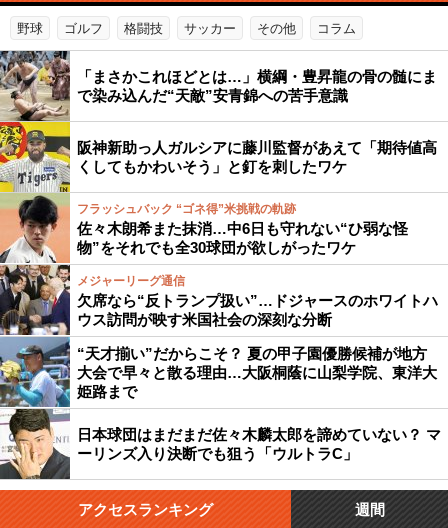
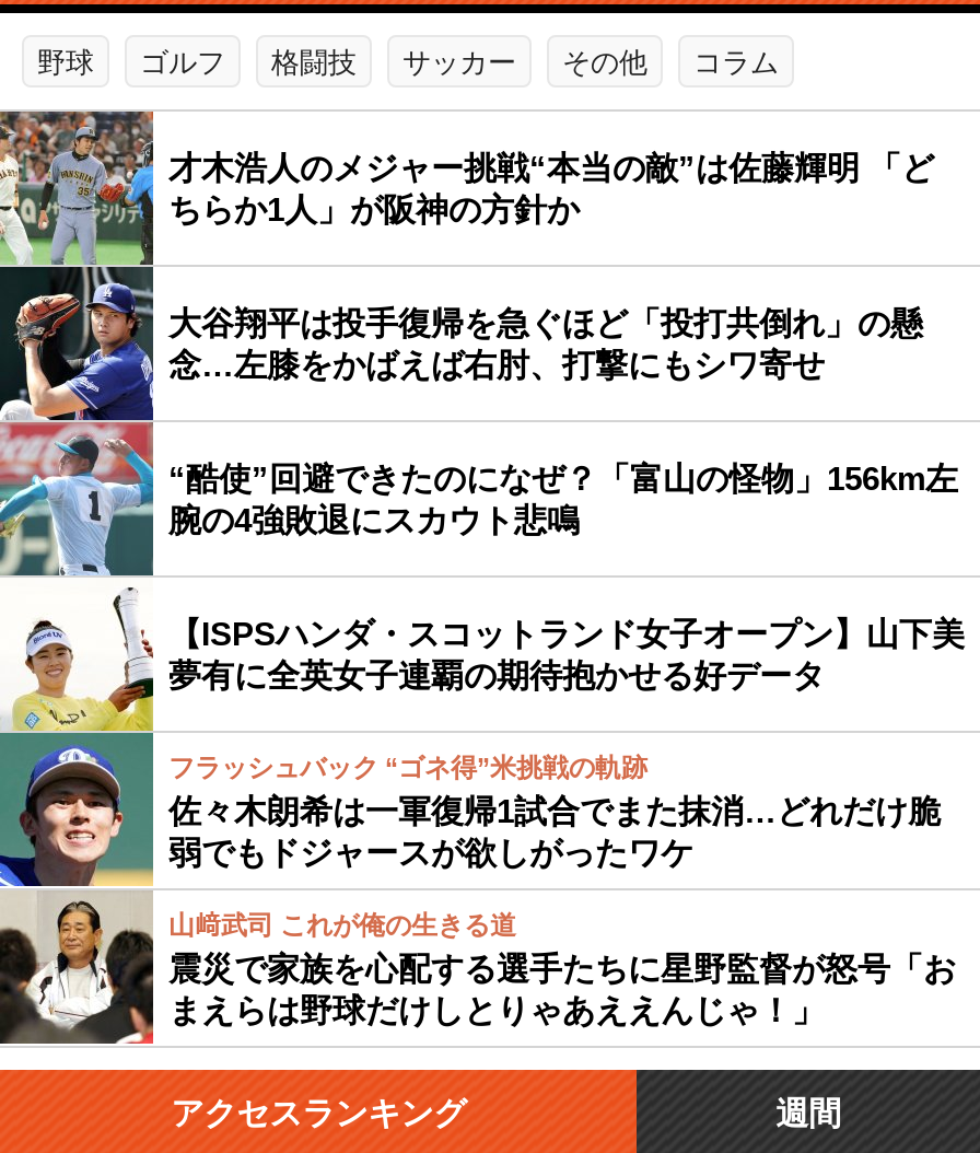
[3,51,437,480] [image] | 「まさかこれほどとは…」横綱・豊昇龍の骨の髄にま | で染み込んだ“天敵”安青錦への苦手意識 | 阪神新助っ人ガルシアに藤川監督があえて「期待値高 | くしてもかわいそう」と釘を刺したワケ -> [7,109,965,1046] [image] | 才木浩人のメジャー挑戦“本当の敵”は佐藤輝明 「ど | ちらか1人」が阪神の方針か | 大谷翔平は投手復帰を急ぐほど「投打共倒れ」の懸 | 念…左膝をかばえば右肘、打撃にもシワ寄せ | “酷使”回避できたのになぜ？「富山の怪物」156km左 | 腕の4強敗退にスカウト悲鳴 | 【ISPSハンダ・スコットランド女子オープン】山下美 | 夢有に全英女子連覇の期待抱かせる好データ
moved [77,202,296,216] -> [168,753,647,783]: フラッシュバック “ゴネ得”米挑戦の軌跡
[77,220,441,462] 佐々木朗希また抹消…中6日も守れない“ひ弱な怪 | 物”をそれでも全30球団が欲しがったワケ | メジャーリーグ通信 | 欠席なら“反トランプ扱い”…ドジャースのホワイトハ | ウス訪問が映す米国社会の深刻な分断 | “天才揃い”だからこそ？ 夏の甲子園優勝候補が地方 | 大会で早々と散る理由…大阪桐蔭に山梨学院、東洋大 | 姫路まで | 日本球団はまだまだ佐々木麟太郎を諦めていない？ マ | ーリンズ入り決断でも狙う「ウルトラC」 -> [168,792,956,1028] 佐々木朗希は一軍復帰1試合でまた抹消…どれだけ脆 | 弱でもドジャースが欲しがったワケ | 山﨑武司 これが俺の生きる道 | 震災で家族を心配する選手たちに星野監督が怒号「お | まえらは野球だけしとりゃあええんじゃ！」

